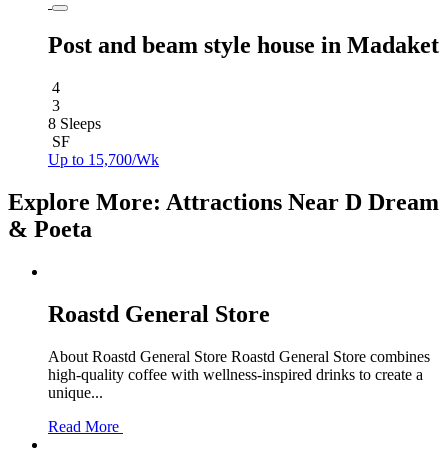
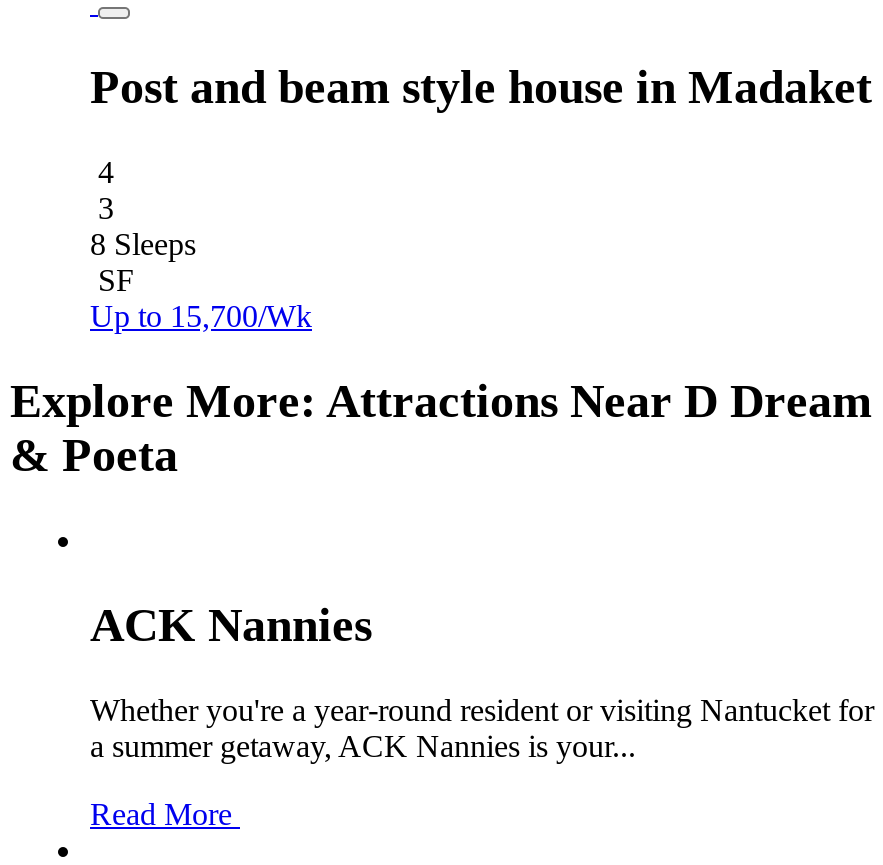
[48,301,270,327] Roastd General Store -> [90,599,372,651] ACK Nannies
[48,348,430,401] About Roastd General Store Roastd General Store combines | high-quality coffee with wellness-inspired drinks to create a | unique... -> [90,693,874,763] Whether you're a year-round resident or visiting Nantucket for | a summer getaway, ACK Nannies is your...

